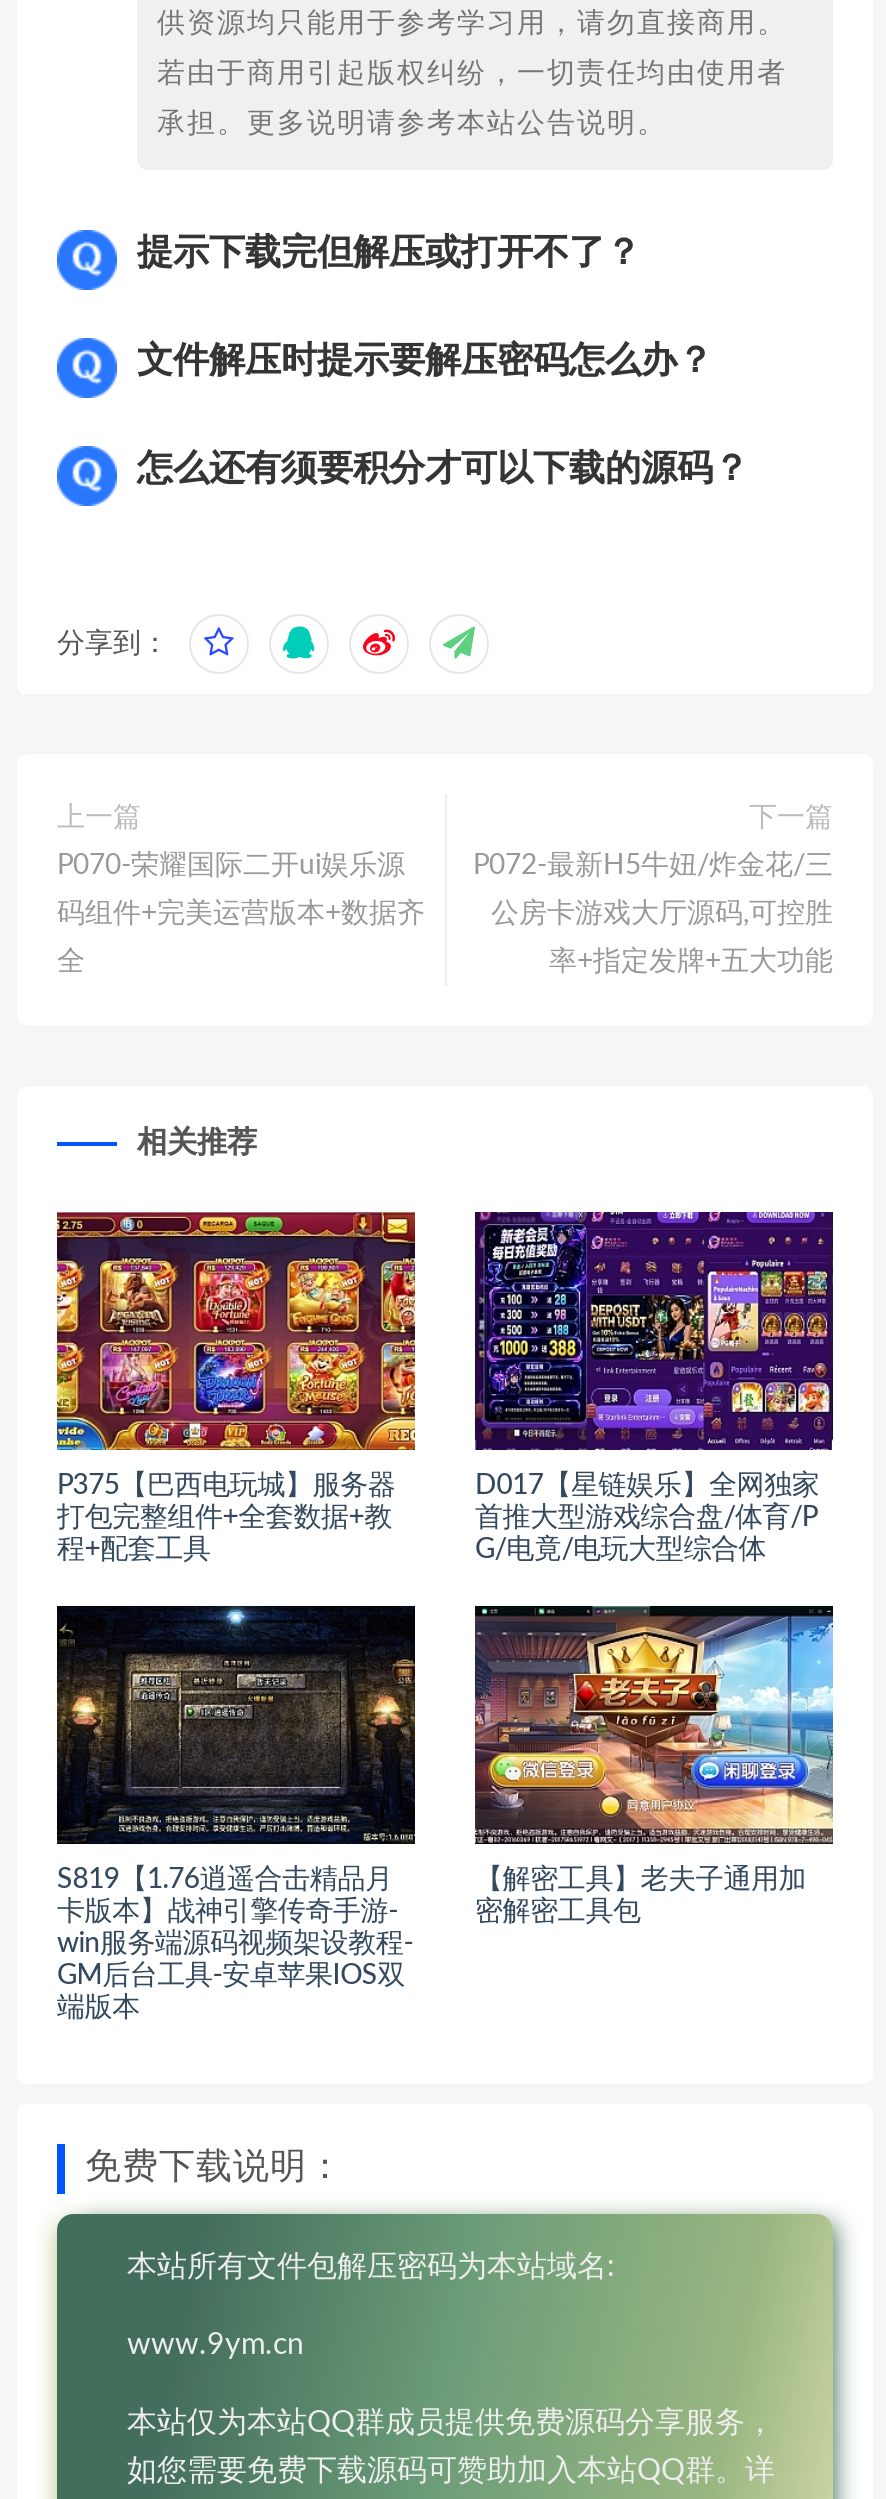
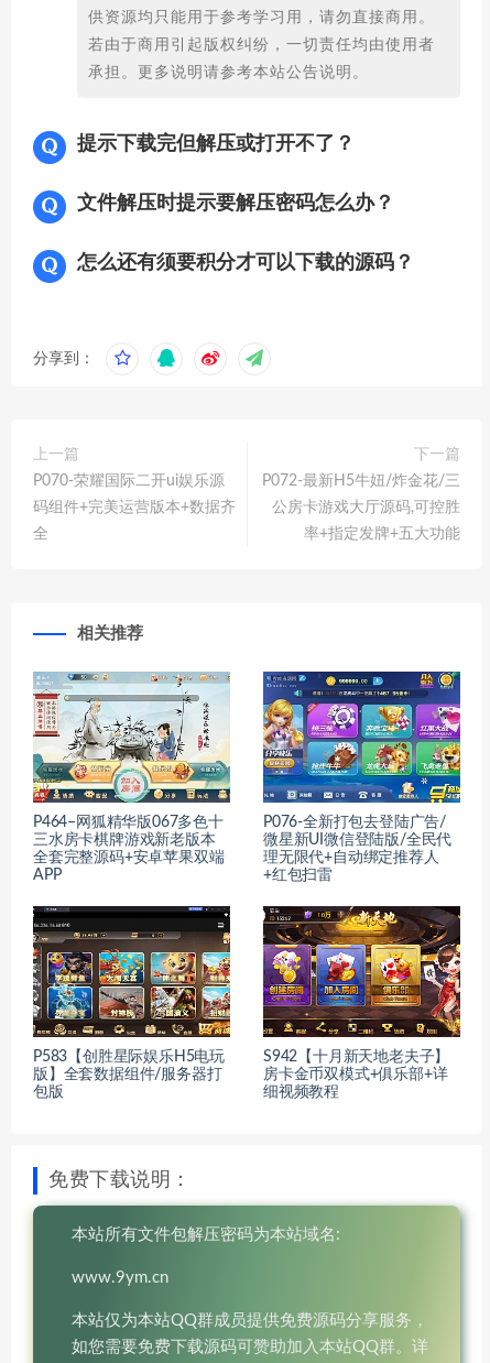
[55,1210,417,1564] [image] | P375【巴西电玩城】服务器 | 打包完整组件+全套数据+教 | 程+配套工具 -> [32,672,231,883] [image] | P464–网狐精华版067多色十 | 三水房卡棋牌游戏新老版本 | 全套完整源码+安卓苹果双端 | APP
[473,1210,835,1564] [image] | D017【星链娱乐】全网独家 | 首推大型游戏综合盘/体育/P | G/电竟/电玩大型综合体 -> [262,670,461,883] [image] | P076-全新打包去登陆广告/ | 微星新UI微信登陆版/全民代 | 理无限代+自动绑定推荐人 | +红包扫雷
[57,1612,417,2023] [image] | S819【1.76逍遥合击精品月 | 卡版本】战神引擎传奇手游- | win服务端源码视频架设教程- | GM后台工具-安卓苹果IOS双 | 端版本 -> [32,888,231,1100] [image] | P583【创胜星际娱乐H5电玩 | 版】全套数据组件/服务器打 | 包版
[473,1604,835,1927] [image] | 【解密工具】老夫子通用加 | 密解密工具包 -> [262,888,461,1100] [image] | S942【十月新天地老夫子】 | 房卡金币双模式+俱乐部+详 | 细视频教程

